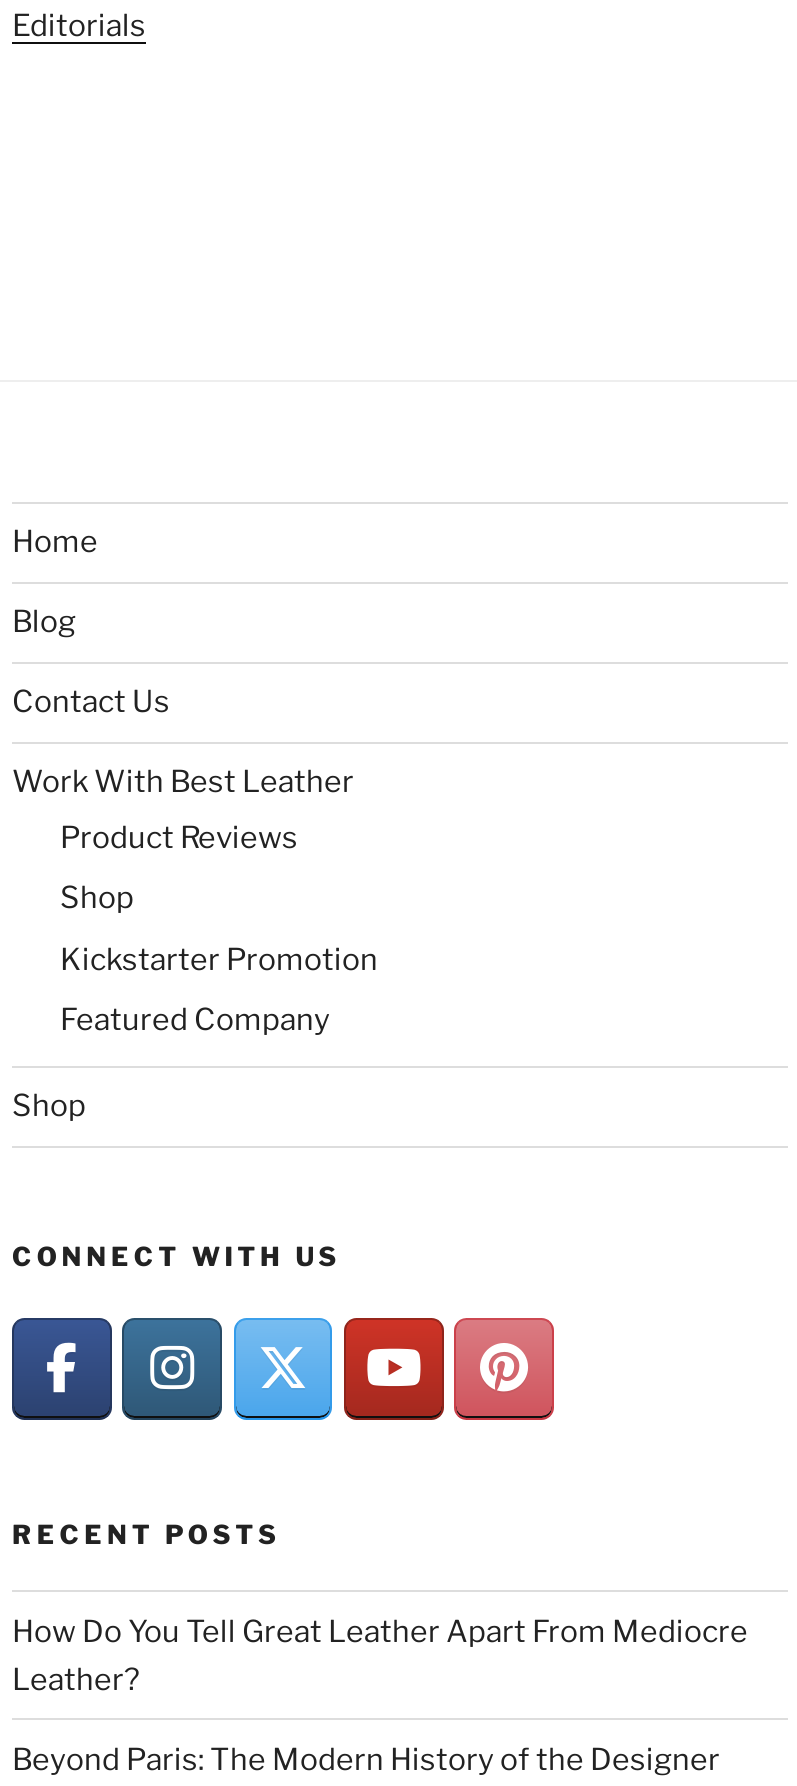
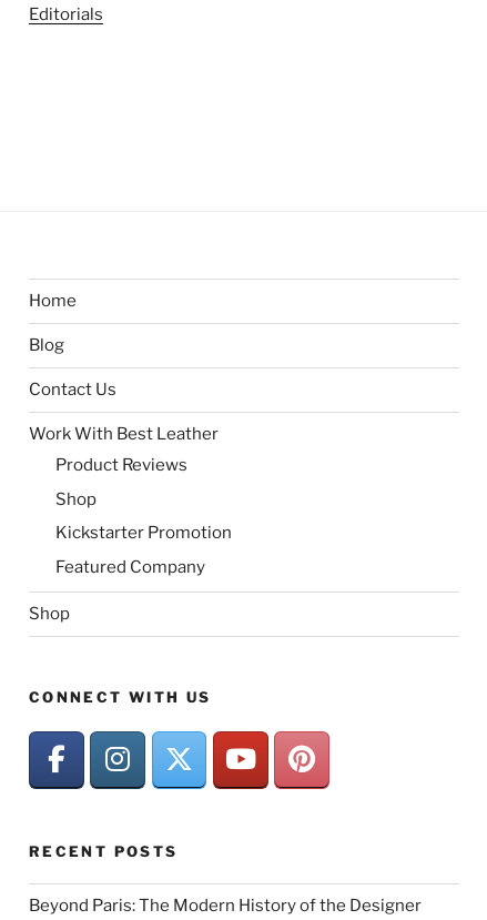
[12,1614,748,1698] How Do You Tell Great Leather Apart From Mediocre | Leather? -> none

